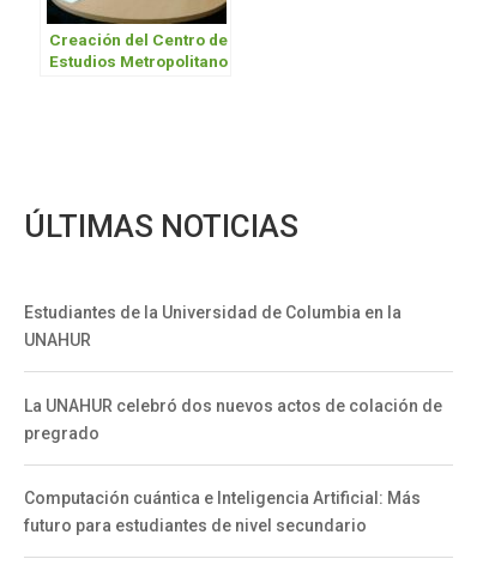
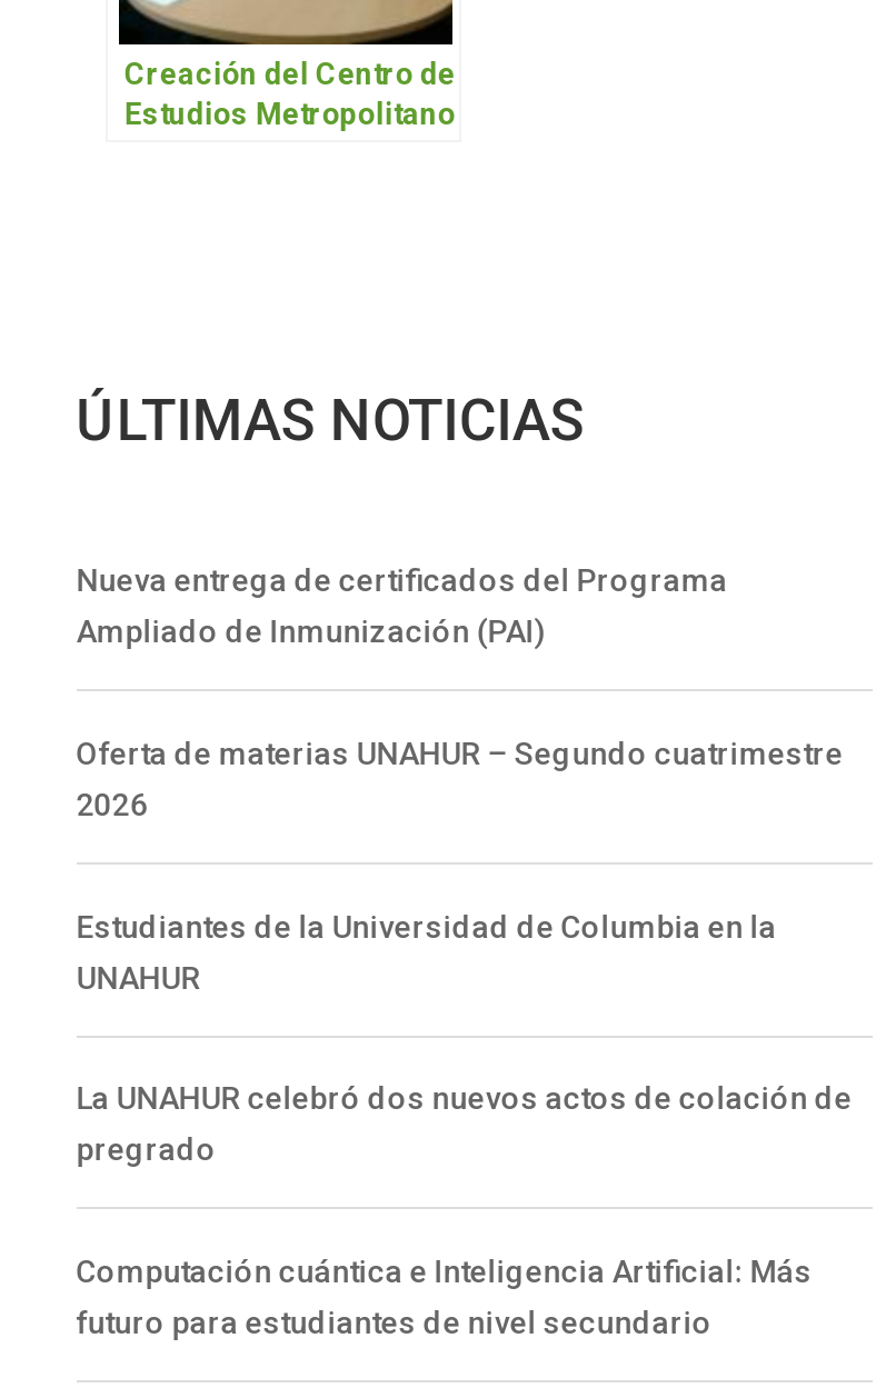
none -> [76,562,843,821] Nueva entrega de certificados del Programa | Ampliado de Inmunización (PAI) | Oferta de materias UNAHUR – Segundo cuatrimestre | 2026

